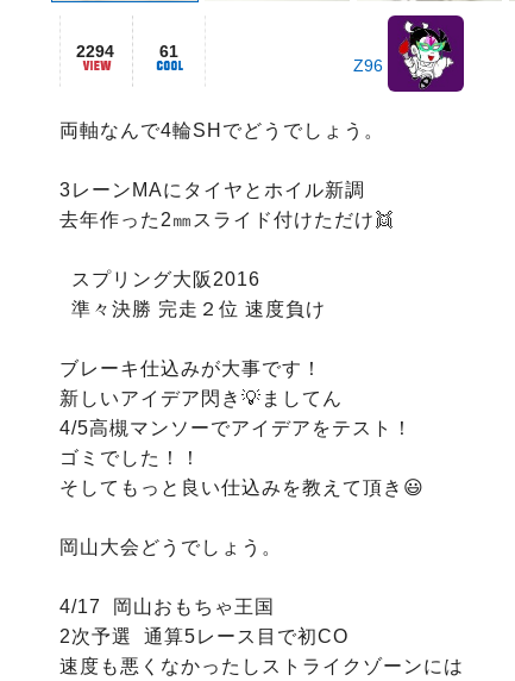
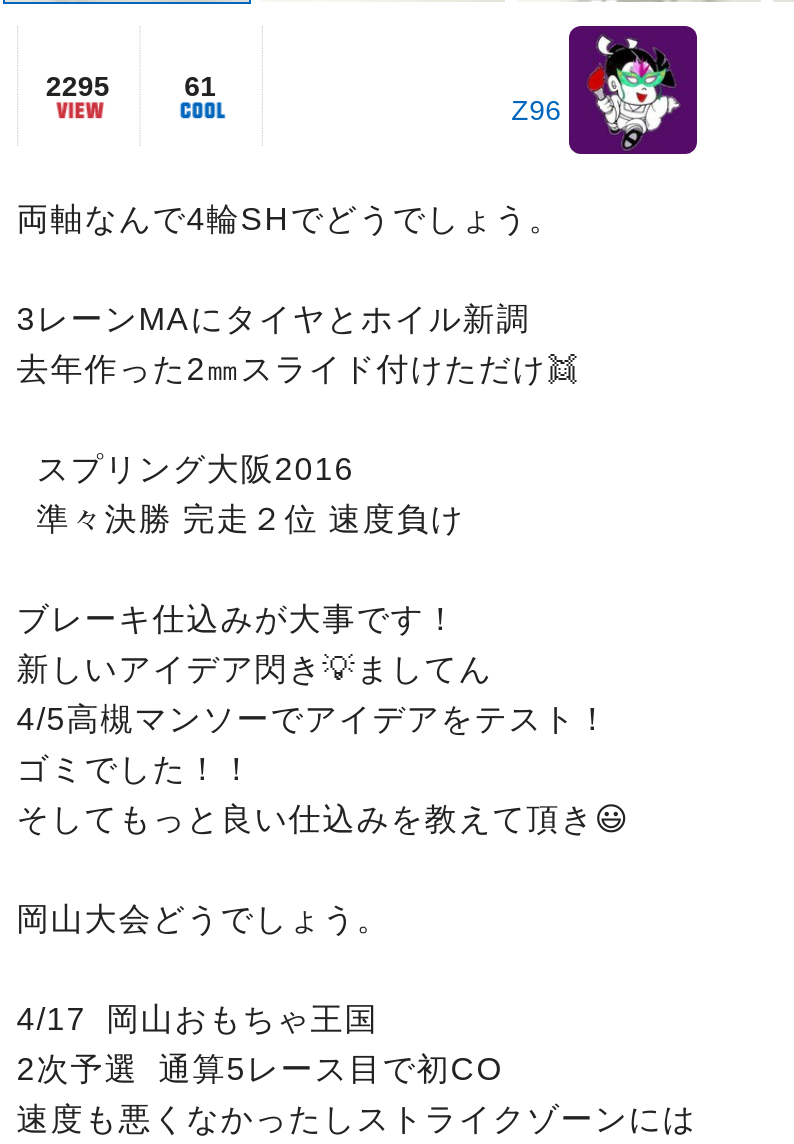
[77,41,115,60] 2294 -> [46,69,110,101] 2295

